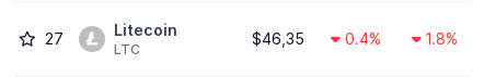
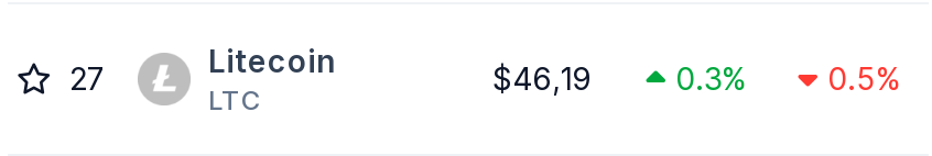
[252,29,304,48] $46,35 -> [492,59,592,97] $46,19
[345,29,381,48] 0.4% -> [675,59,746,97] 0.3%
[426,29,458,48] 1.8% -> [827,59,900,97] 0.5%

